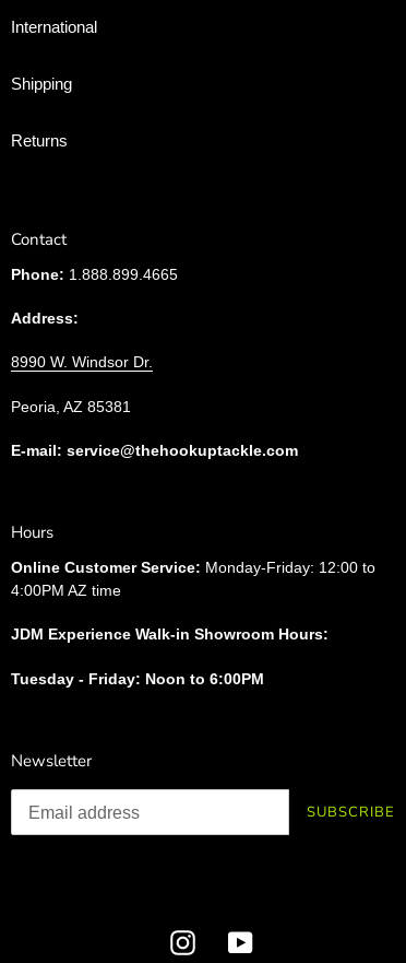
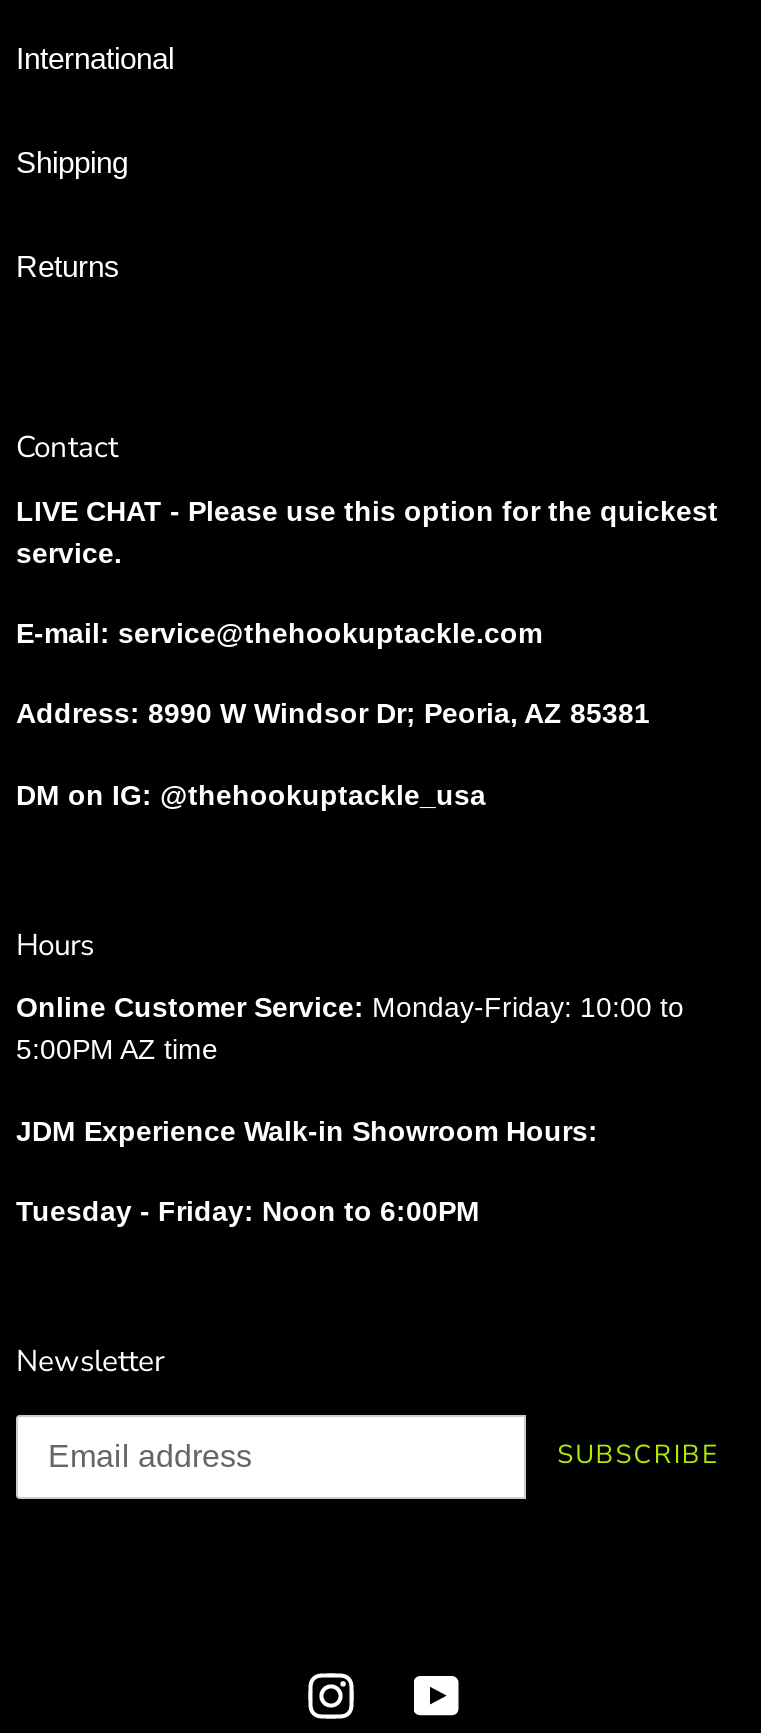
[11,265,178,415] Phone: 1.888.899.4665 | Address: | 8990 W. Windsor Dr. | Peoria, AZ 85381 -> [16,494,718,568] LIVE CHAT - Please use this option for the quickest | service.
moved [11,442,298,459] -> [16,617,542,649]: E-mail: service@thehookuptackle.com
none -> [16,698,650,811] Address: 8990 W Windsor Dr; Peoria, AZ 85381 | DM on IG: @thehookuptackle_usa
[11,558,375,576] Online Customer Service: Monday-Friday: 12:00 to -> [16,992,684,1024] Online Customer Service: Monday-Friday: 10:00 to
[11,581,121,599] 4:00PM AZ time -> [16,1034,218,1066] 5:00PM AZ time

